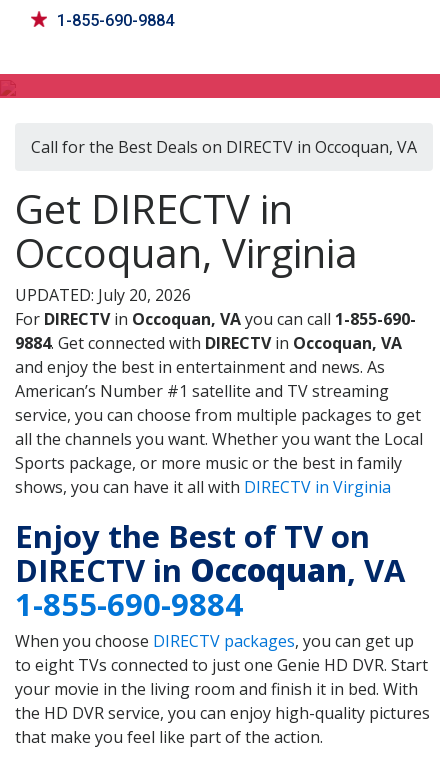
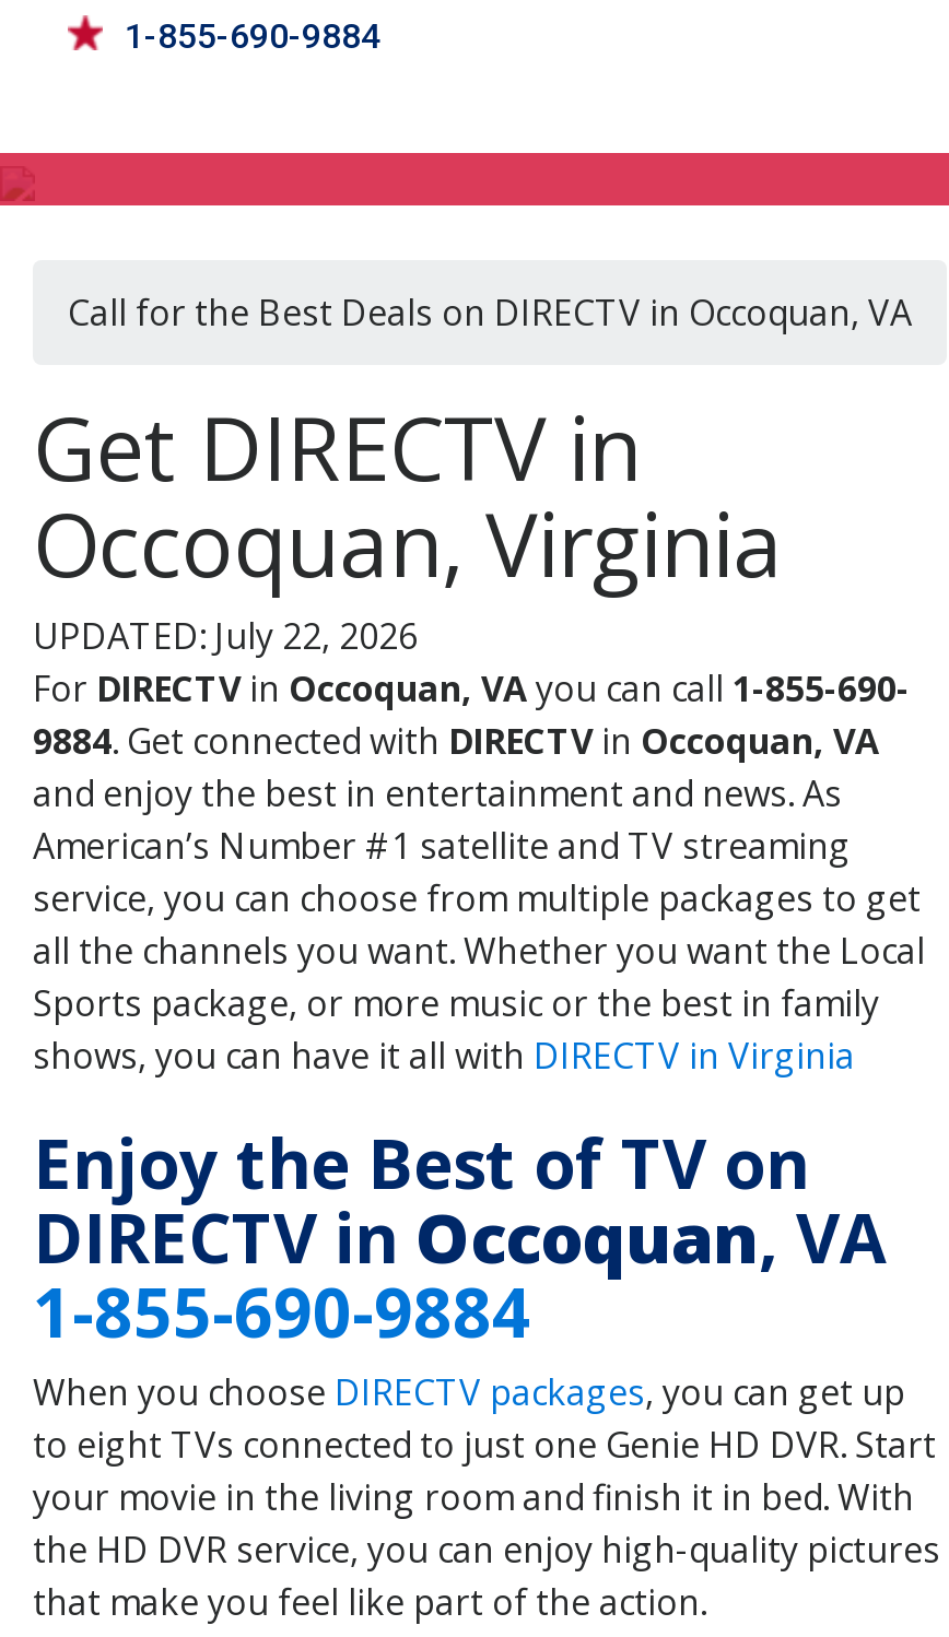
[15,284,191,306] UPDATED: July 20, 2026 -> [33,612,418,660] UPDATED: July 22, 2026

